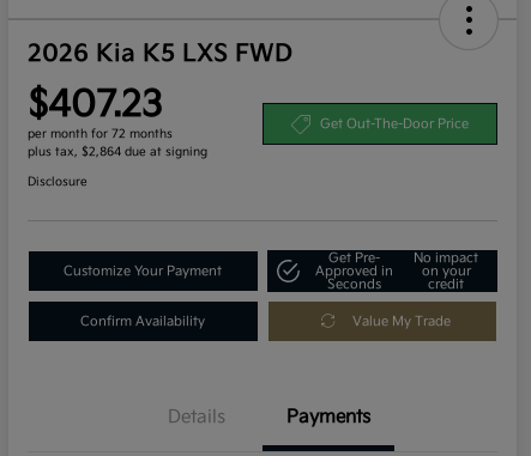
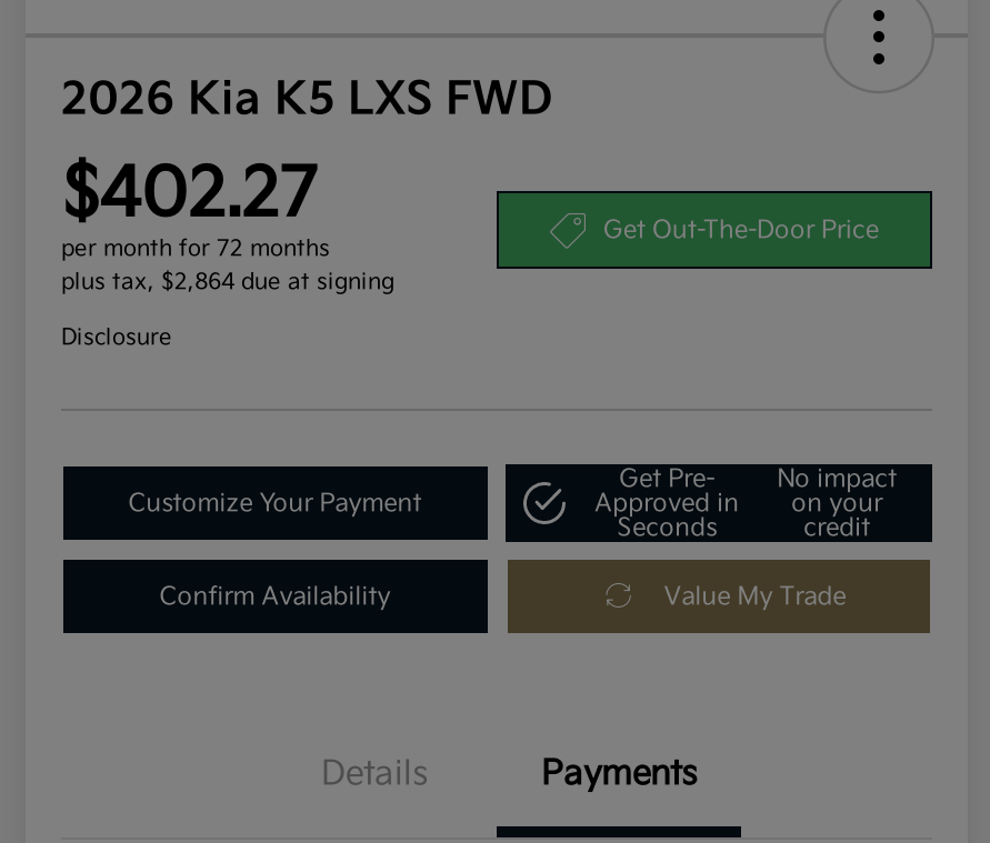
[28,84,163,127] $407.23 -> [61,155,317,235] $402.27

